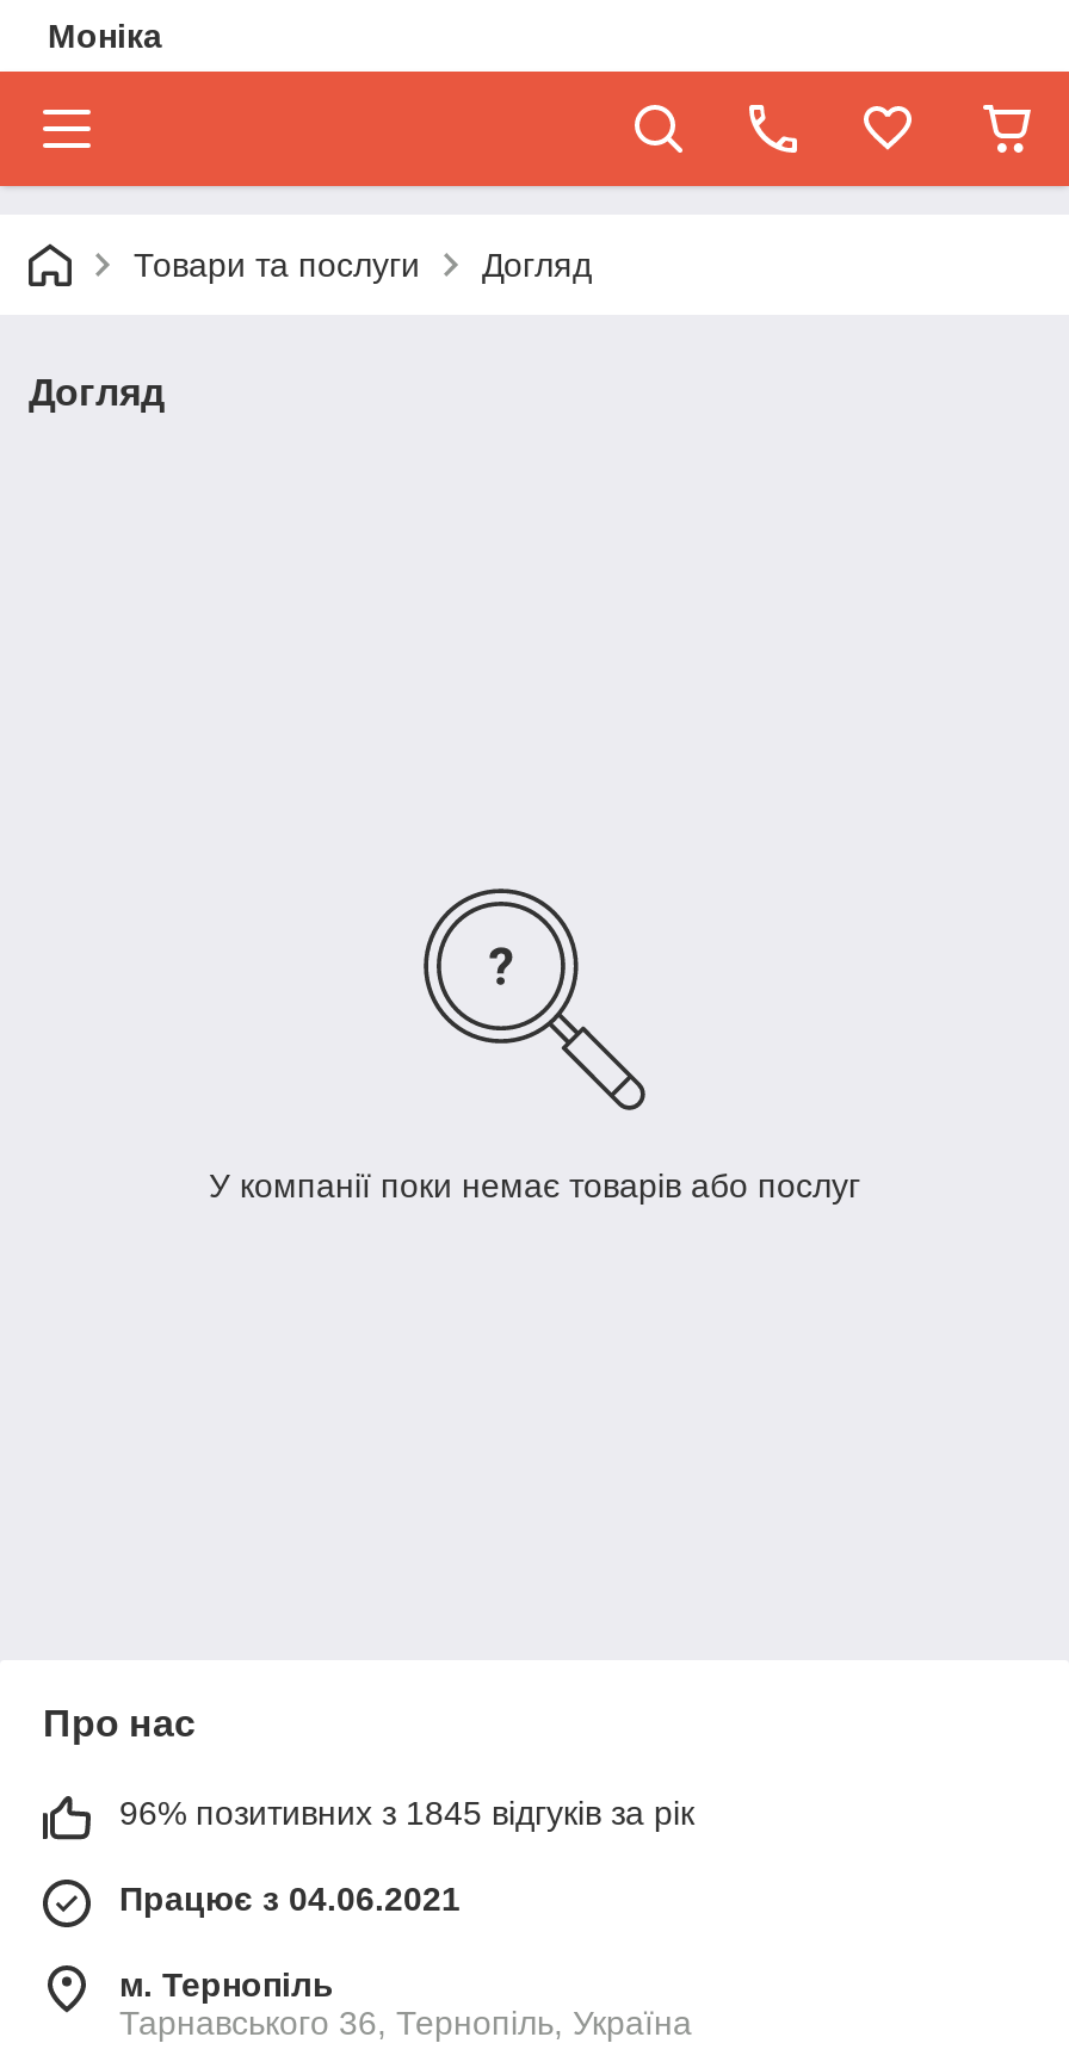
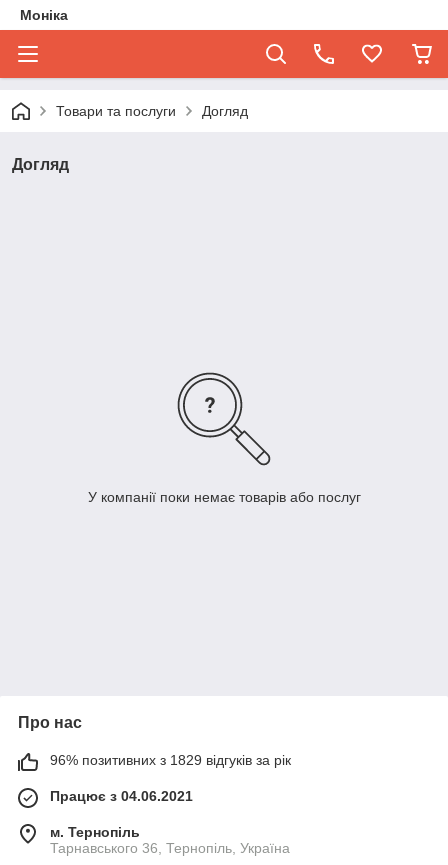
[119,1795,694,1833] 96% позитивних з 1845 відгуків за рік -> [50,752,291,768] 96% позитивних з 1829 відгуків за рік

